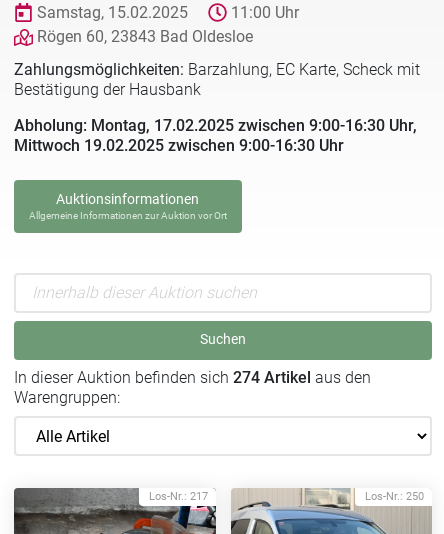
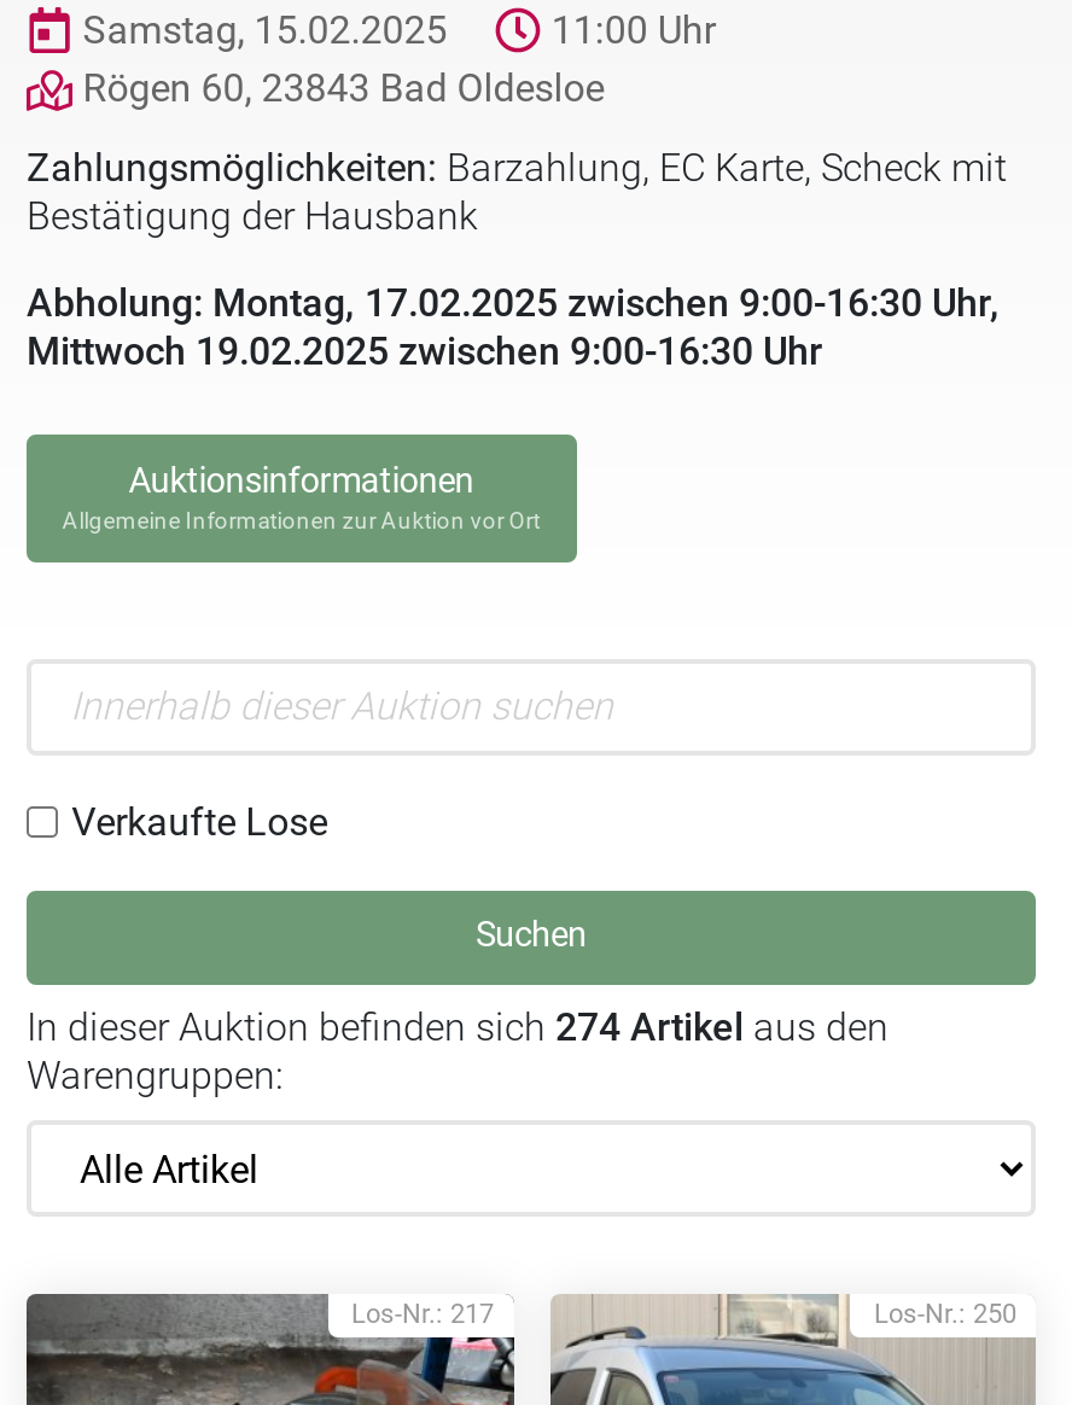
none -> [71,798,327,844] Verkaufte Lose

